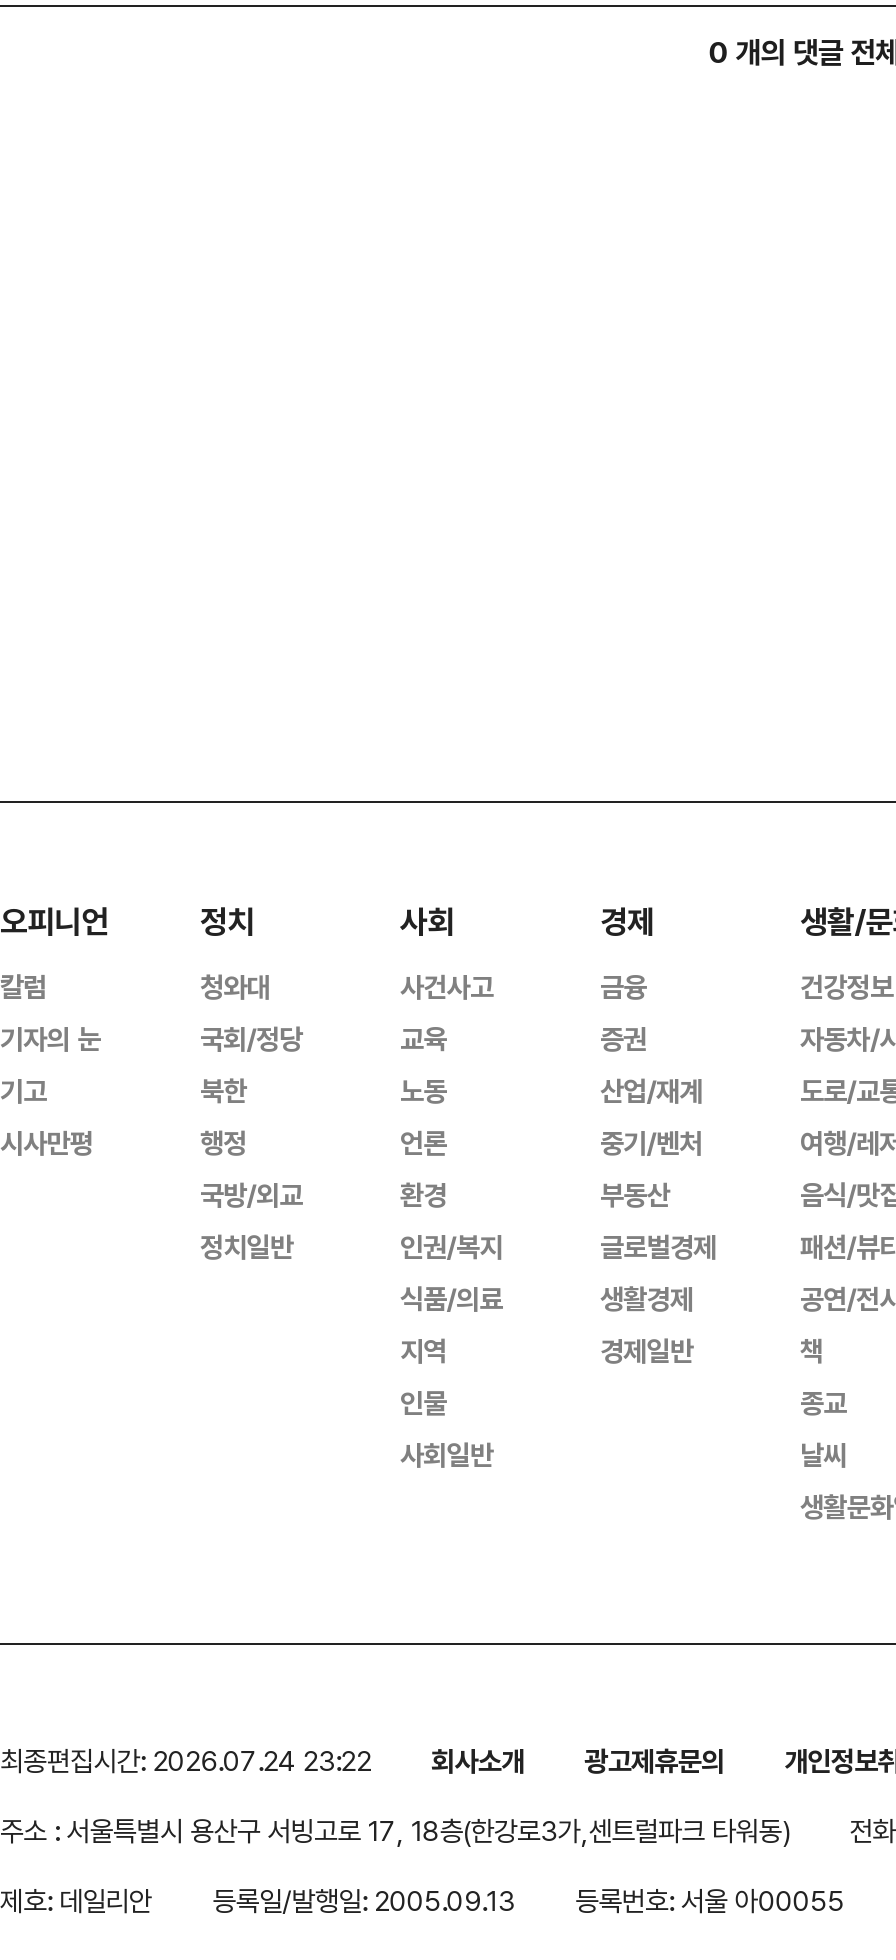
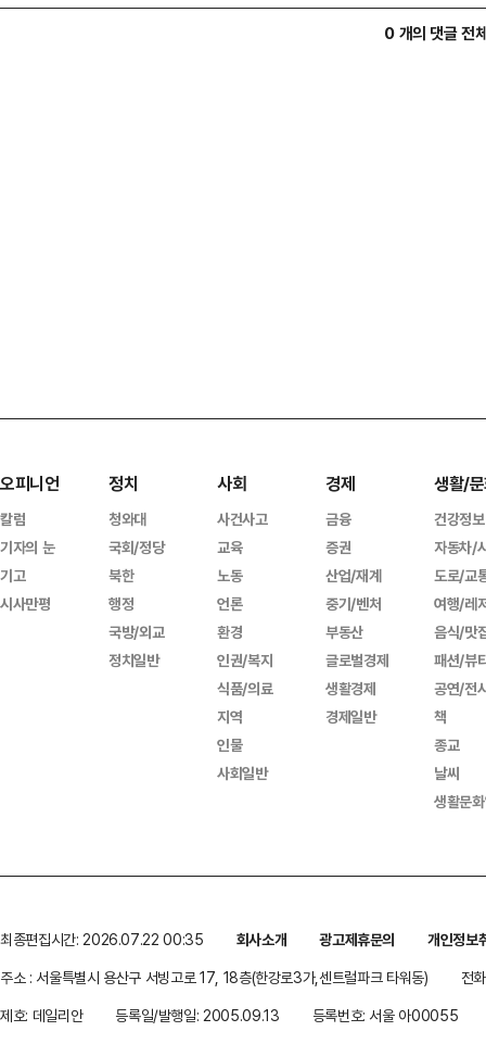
[0,1741,371,1779] 최종편집시간: 2026.07.24 23:22 -> [0,929,204,949] 최종편집시간: 2026.07.22 00:35

